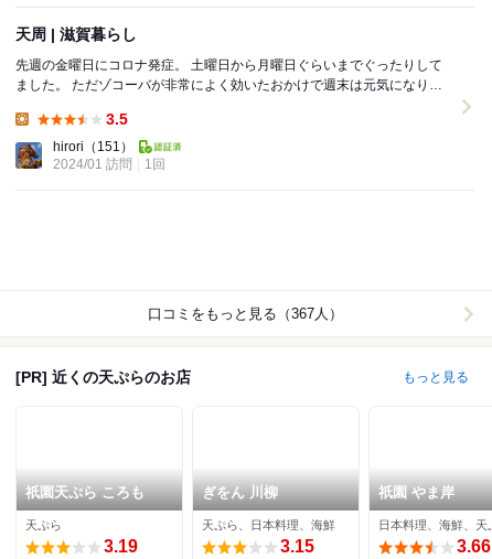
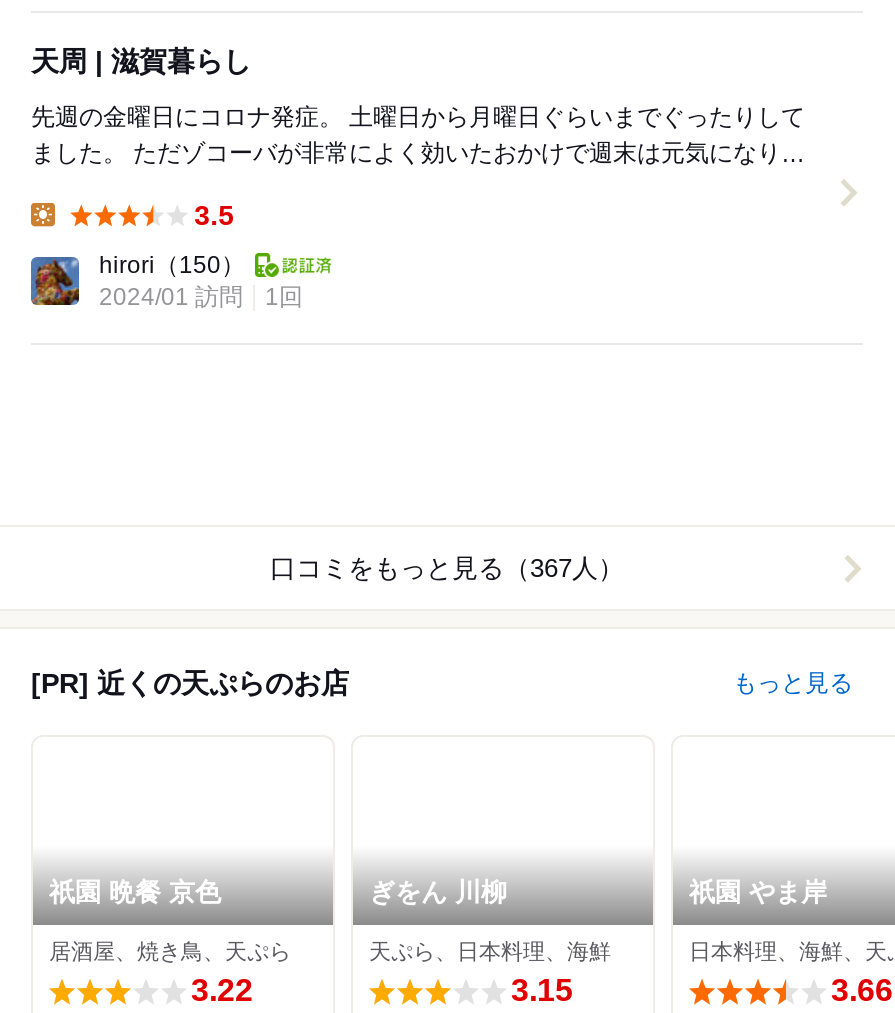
[53,139,133,155] hirori（151） -> [99,252,245,280] hirori（150）
[25,484,145,501] 祇園天ぷら ころも -> [49,878,221,908] 祇園 晩餐 京色
[25,519,138,556] 天ぷら | 3.19 -> [49,940,291,1008] 居酒屋、焼き鳥、天ぷら | 3.22

